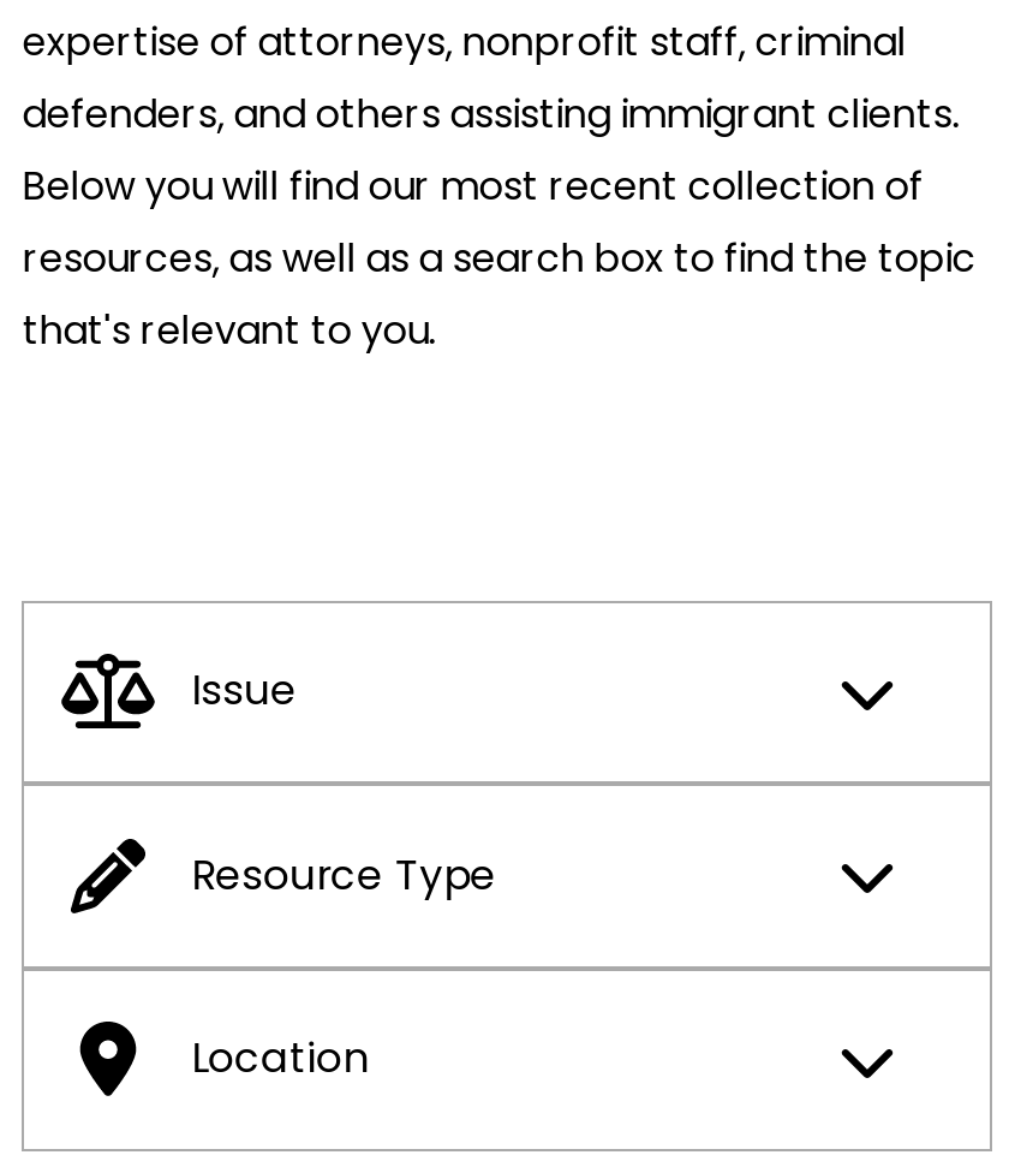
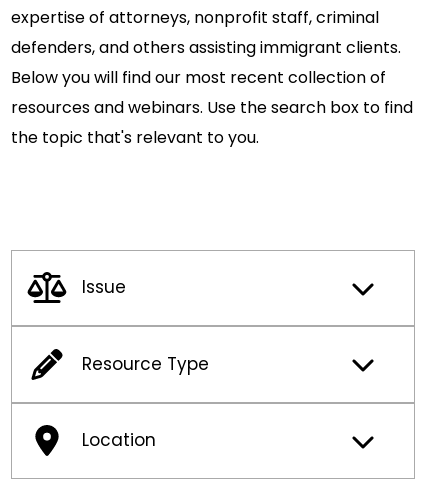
[23,230,976,357] resources, as well as a search box to find the topic | that's relevant to you. -> [11,96,413,149] resources and webinars. Use the search box to find | the topic that's relevant to you.

